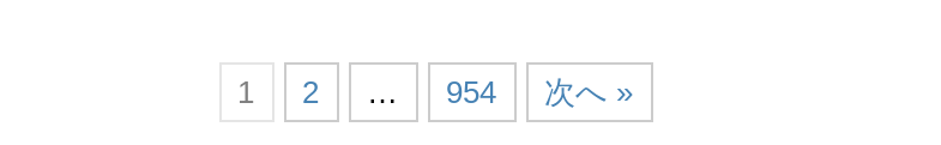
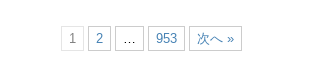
[446,74,496,110] 954 -> [155,31,176,46] 953

